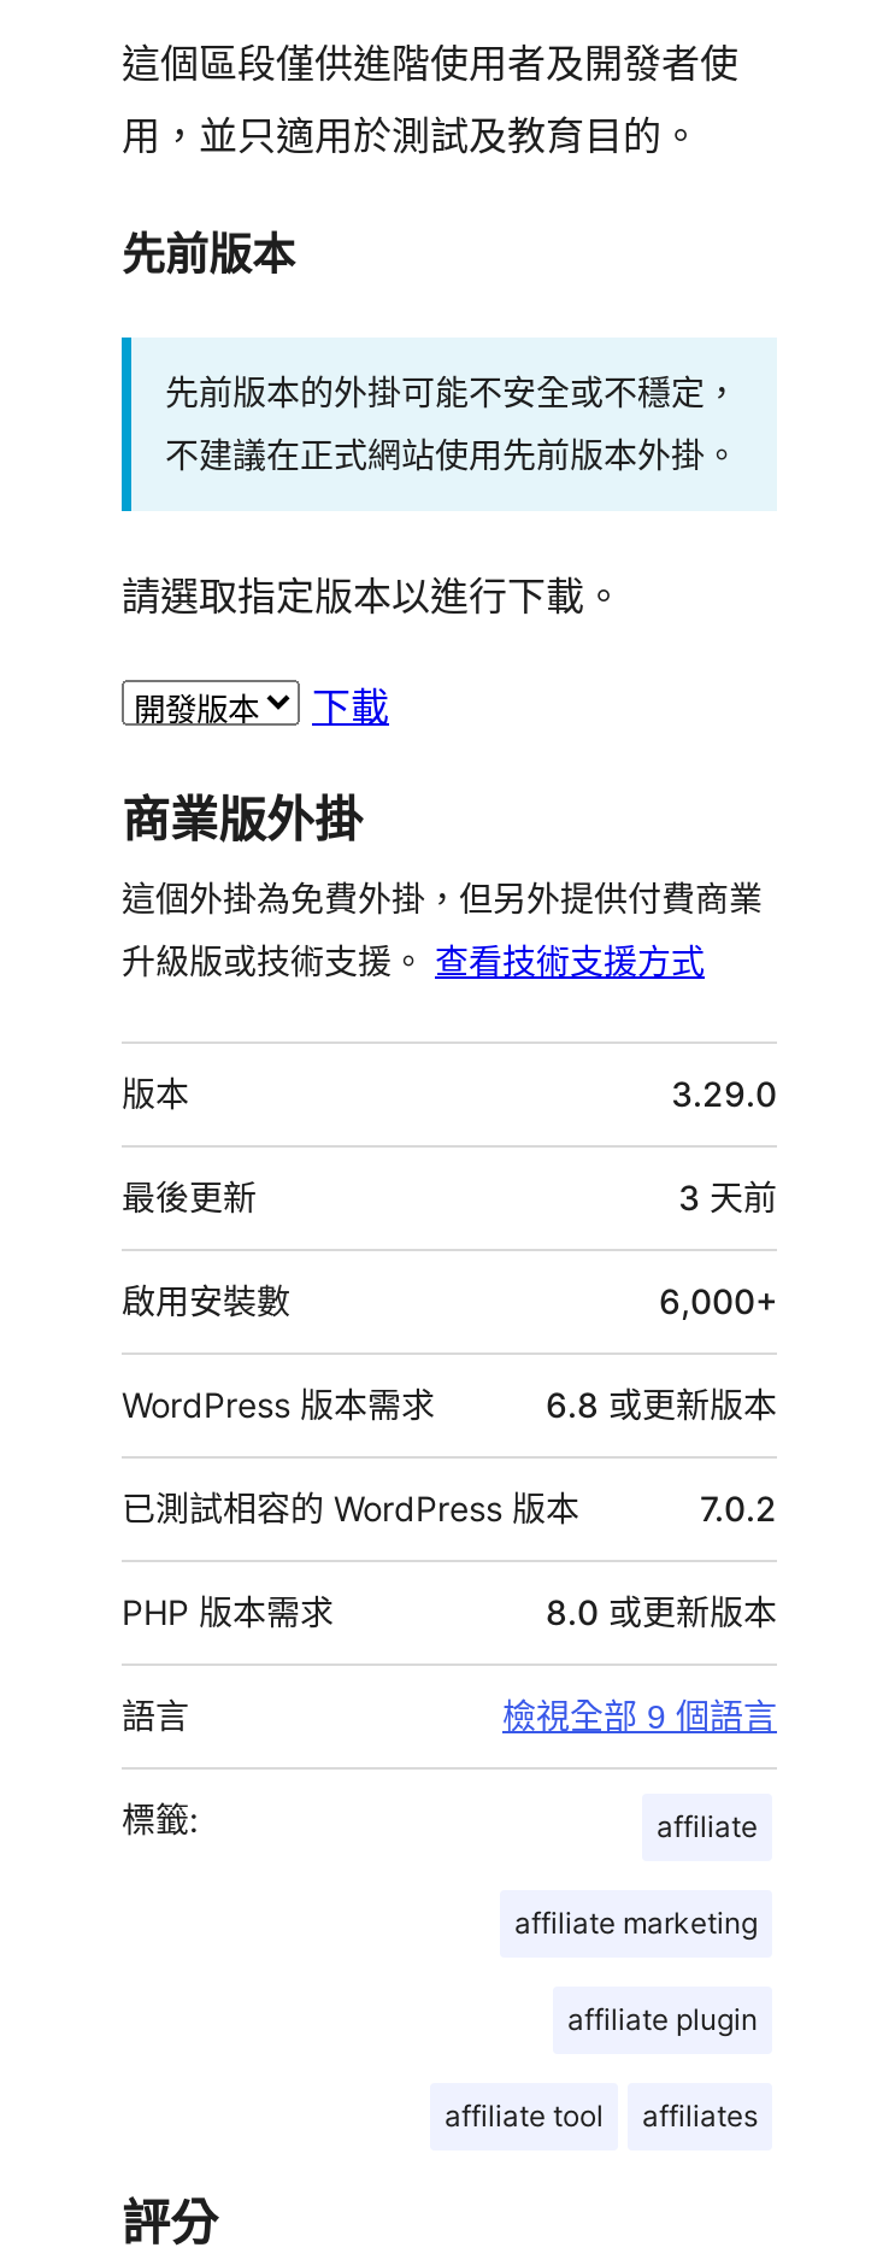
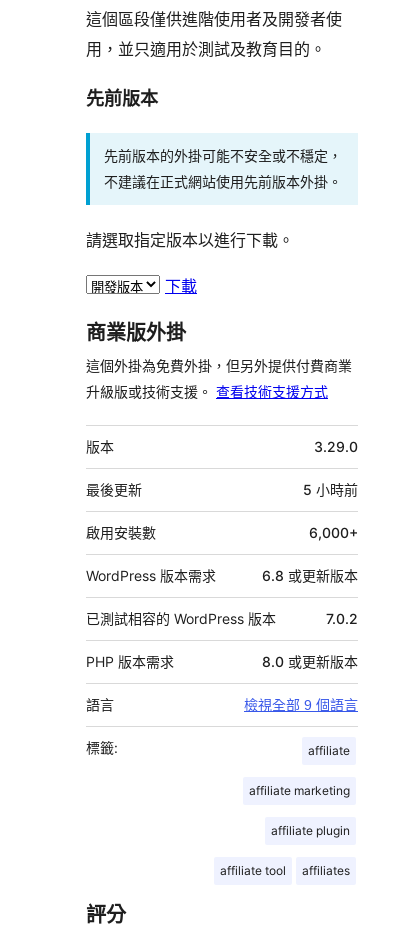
[678,1176,777,1217] 3 天前 -> [303,481,358,498] 5 小時前

